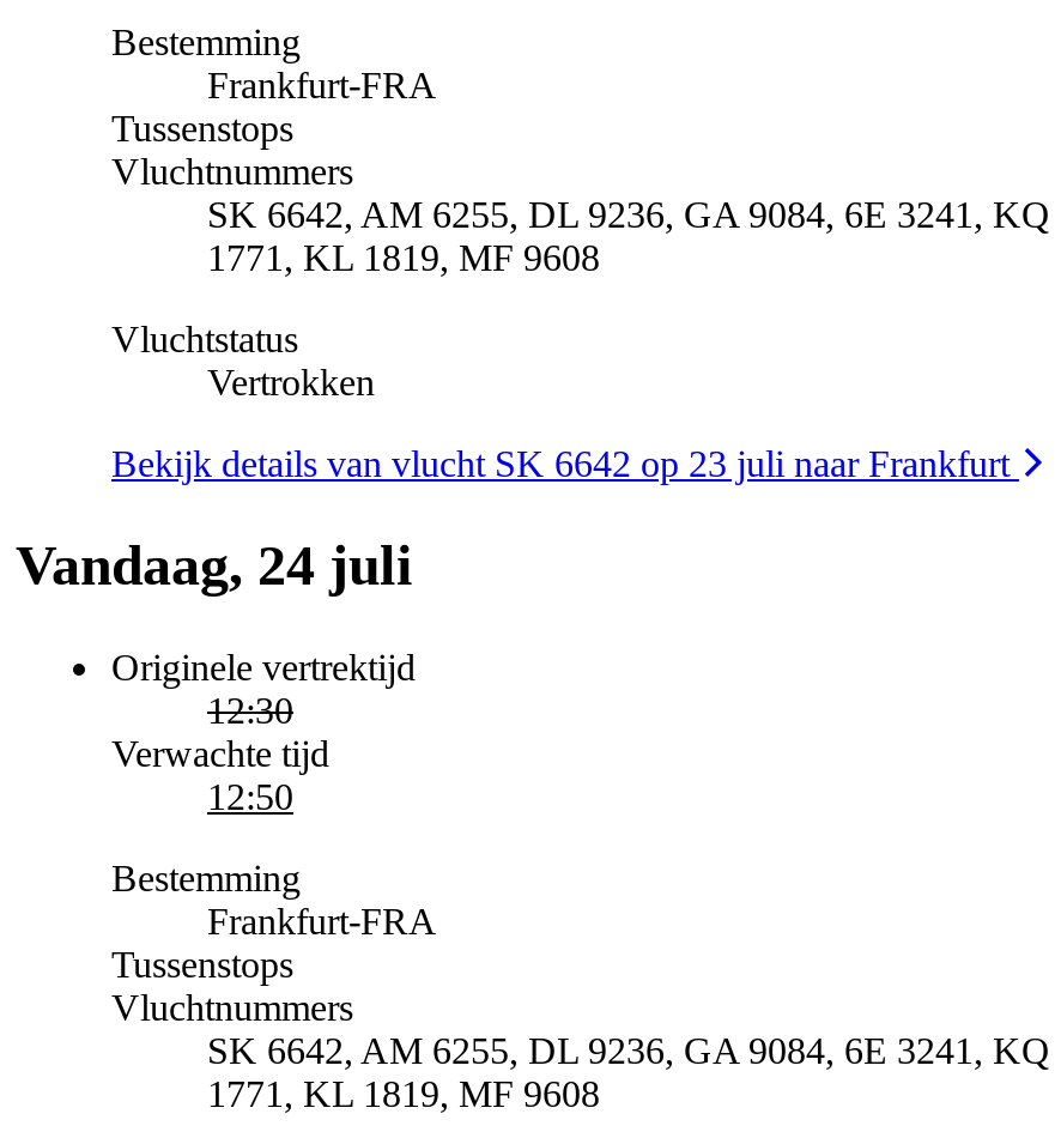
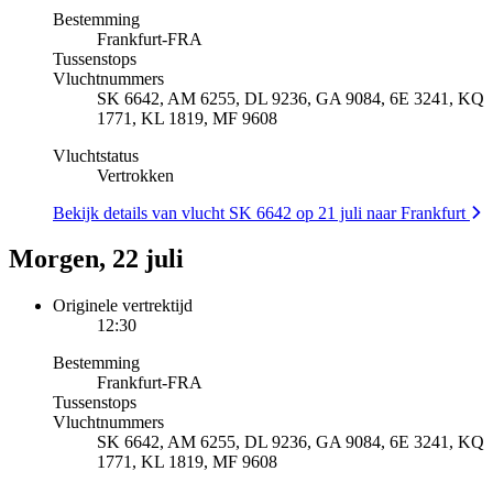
[111,442,1019,483] Bekijk details van vlucht SK 6642 op 23 juli naar Frankfurt -> [53,203,470,222] Bekijk details van vlucht SK 6642 op 21 juli naar Frankfurt
[16,533,413,595] Vandaag, 24 juli -> [9,245,184,273] Morgen, 22 juli
[111,731,329,815] Verwachte tijd | 12:50 -> none

